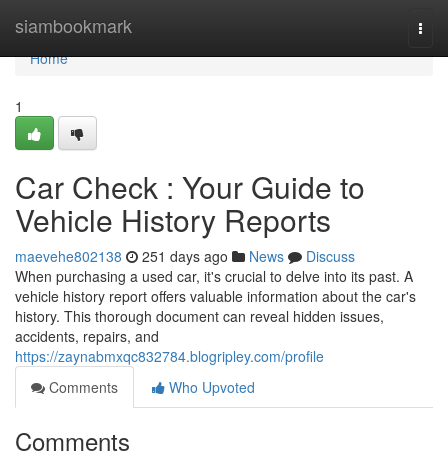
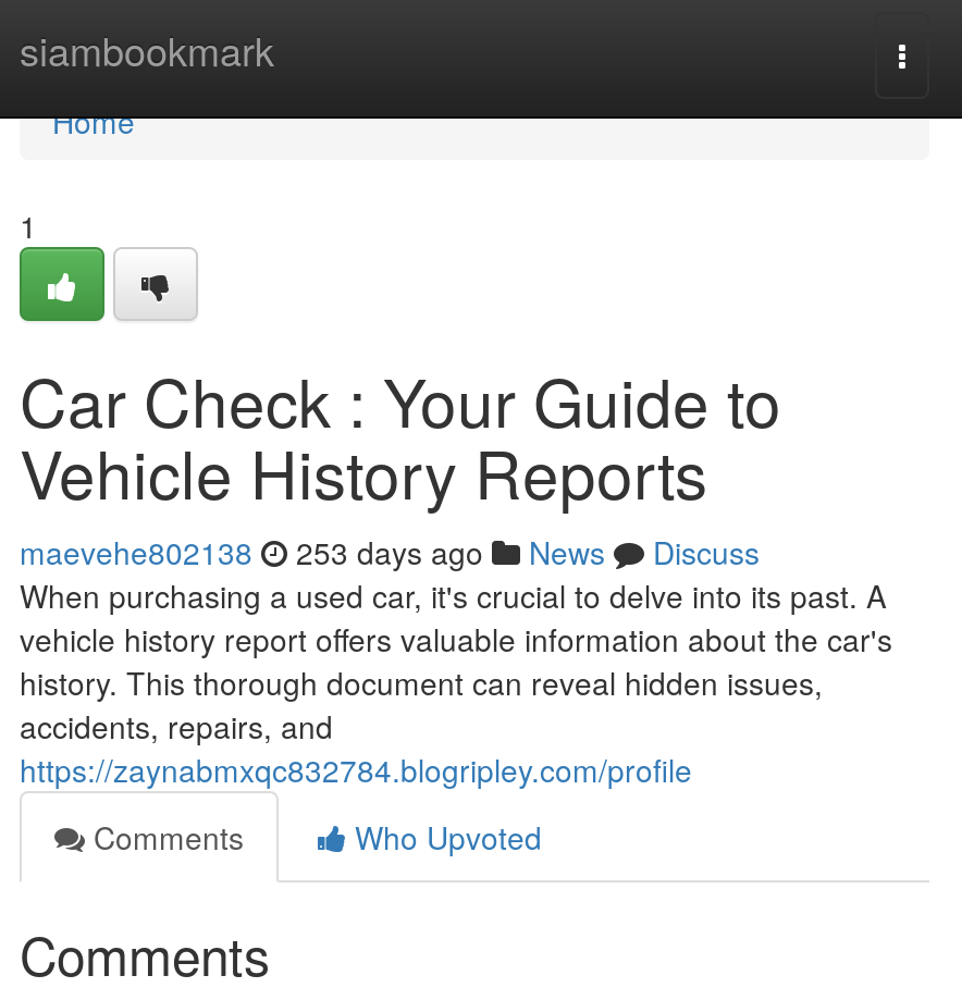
[15,246,355,266] maevehe802138 251 days ago News Discuss -> [20,530,760,573] maevehe802138 253 days ago News Discuss

